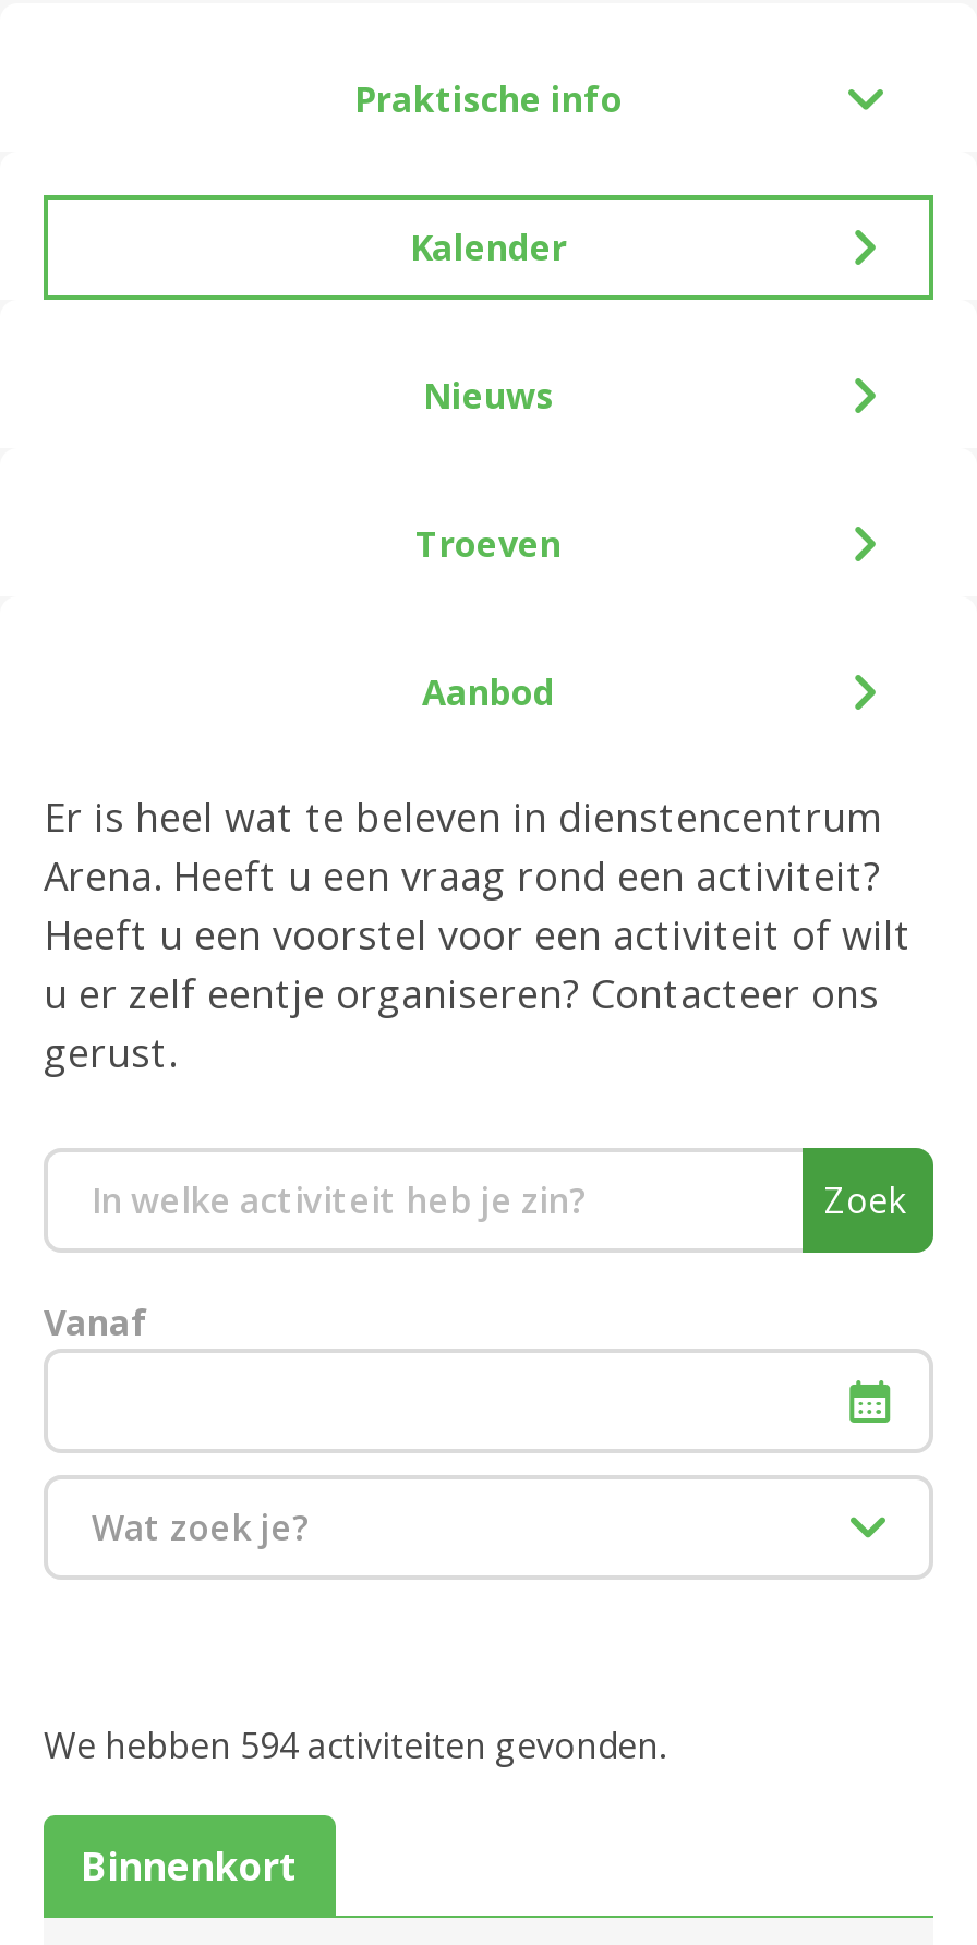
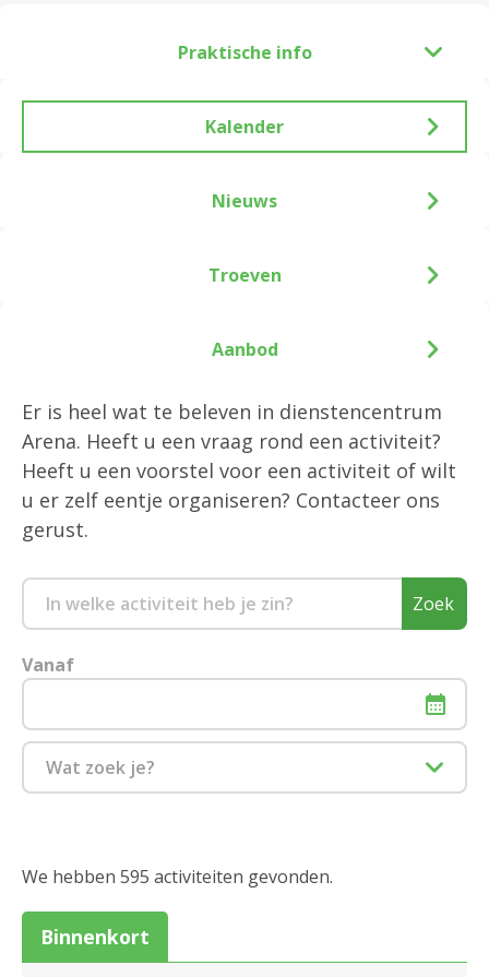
[44,1721,665,1769] We hebben 594 activiteiten gevonden. -> [22,865,333,889] We hebben 595 activiteiten gevonden.

